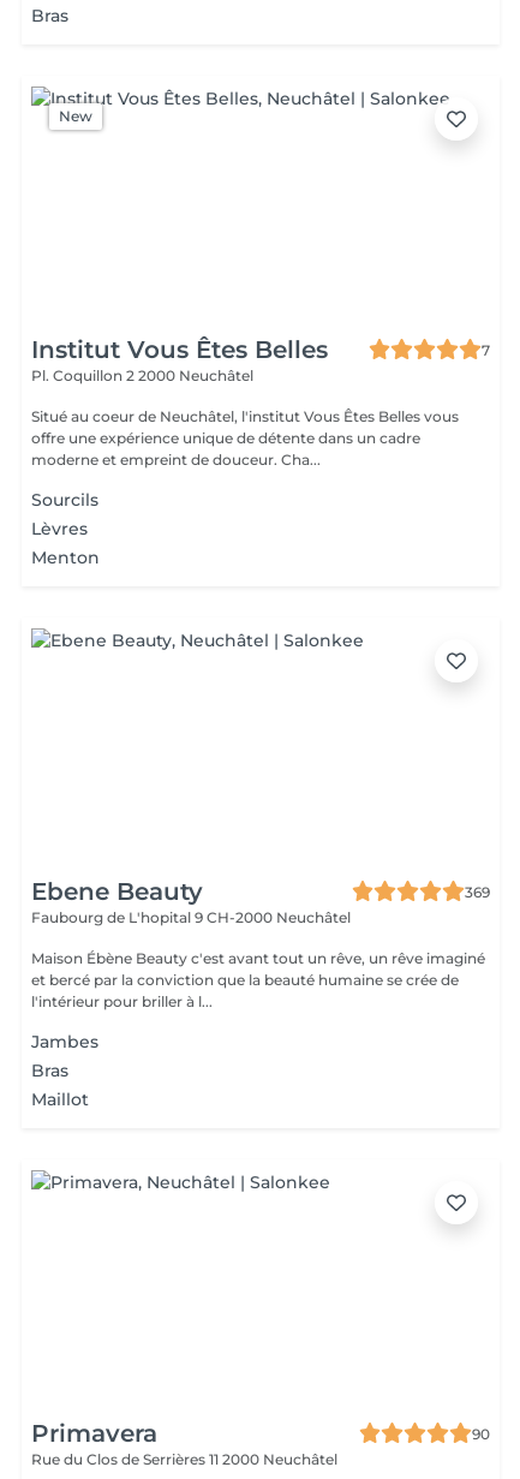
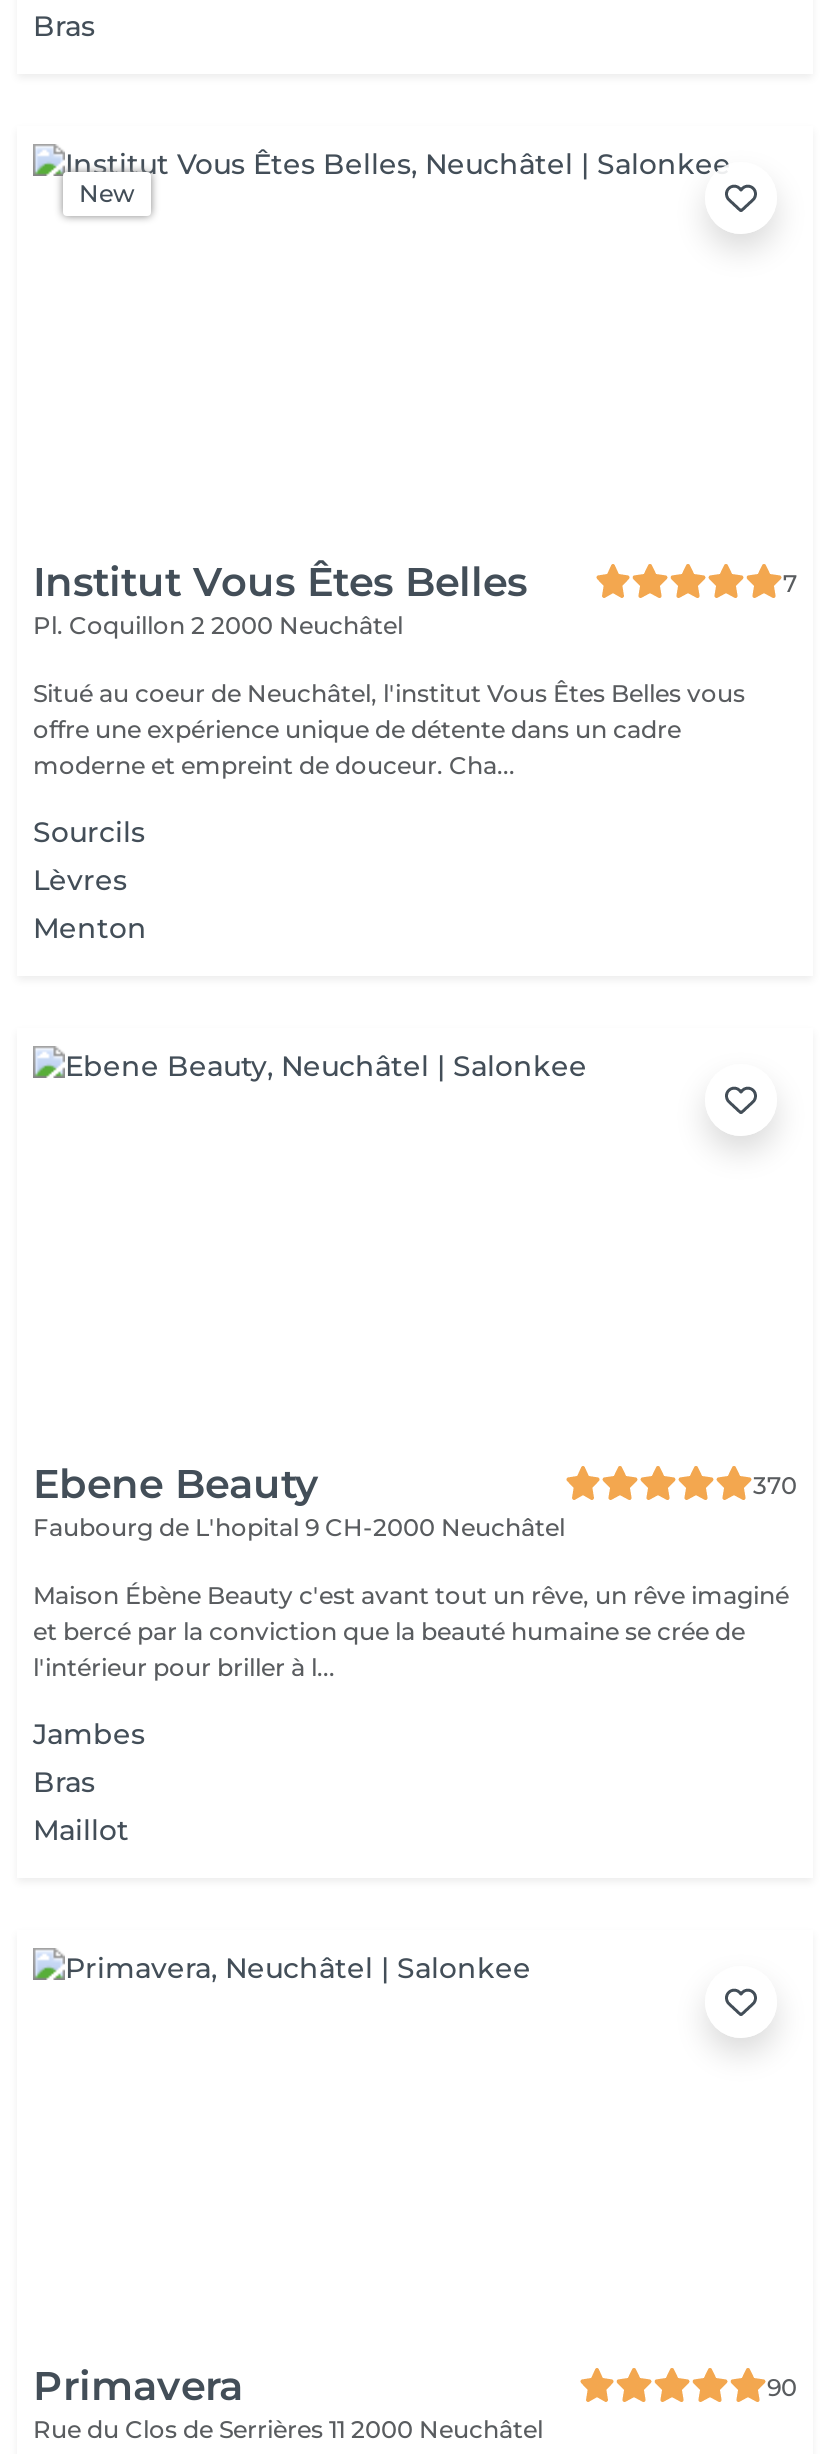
[465,883,490,901] 369 -> [753,1470,797,1500] 370

